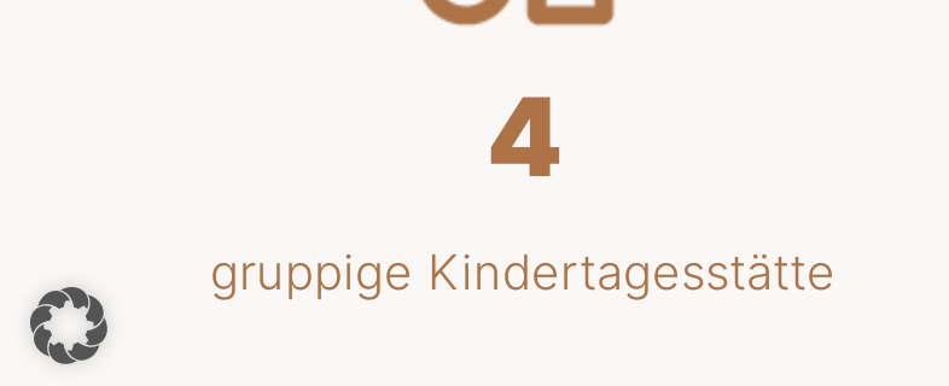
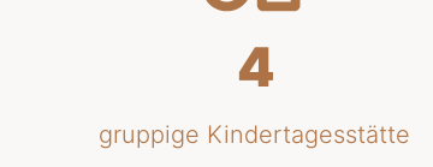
[25,282,112,369] [image] -> none

